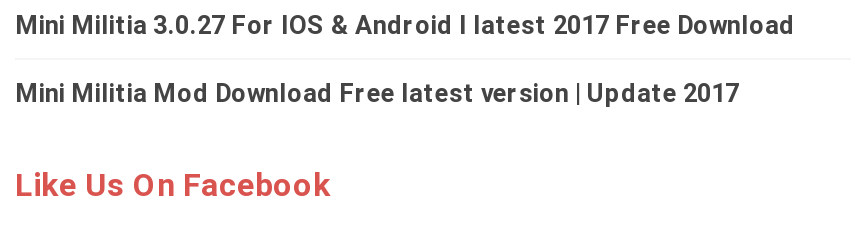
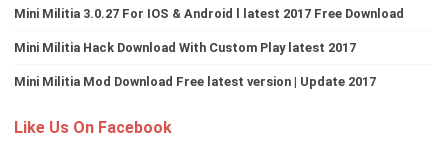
none -> [14,40,356,55] Mini Militia Hack Download With Custom Play latest 2017

